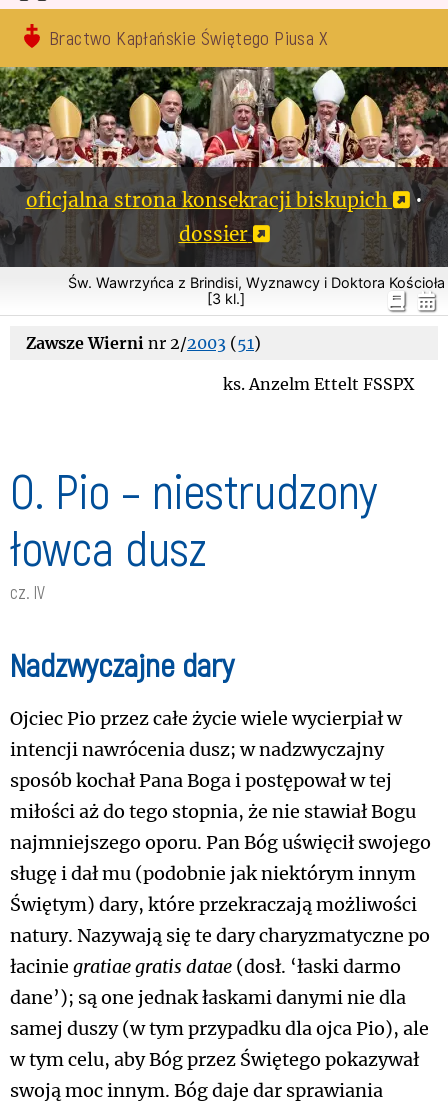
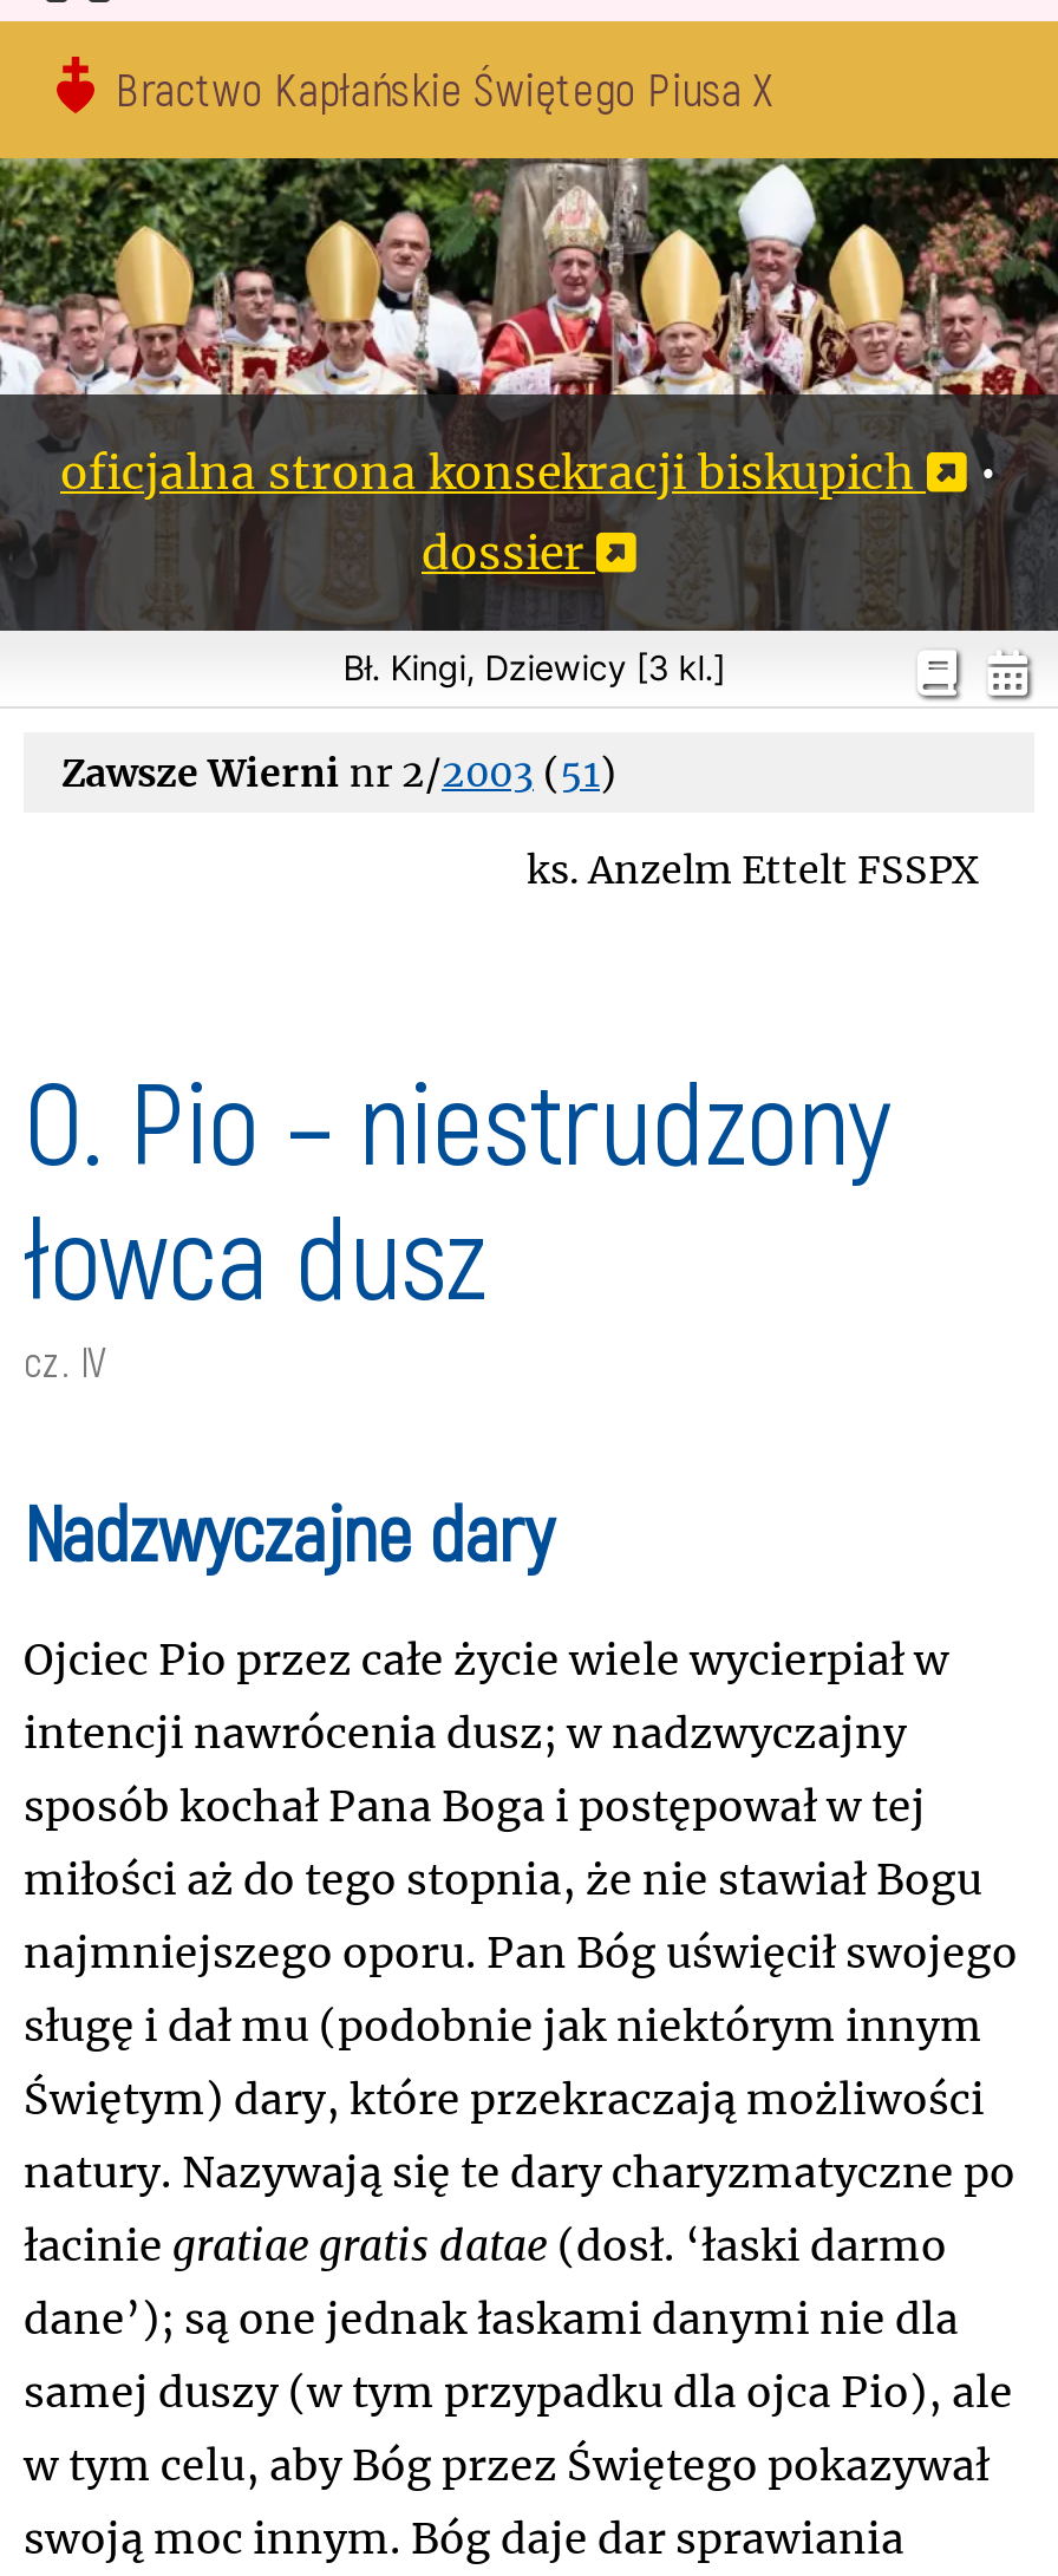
[67,274,444,307] Św. Wawrzyńca z Brindisi, Wyznawcy i Doktora Kościoła | [3 kl.] -> [343,647,725,687] Bł. Kingi, Dziewicy [3 kl.]

